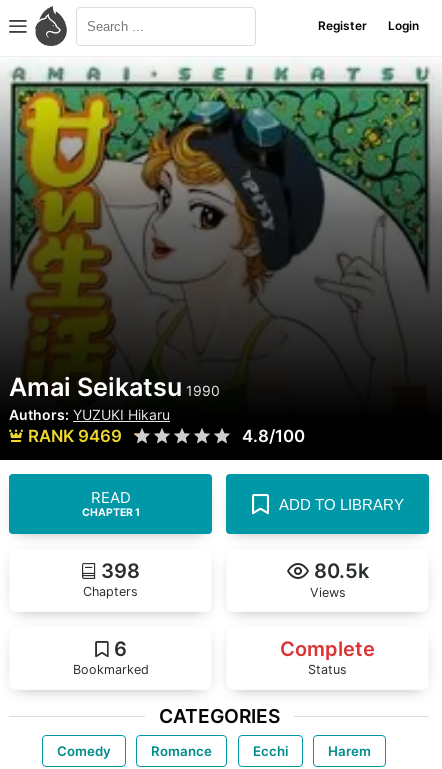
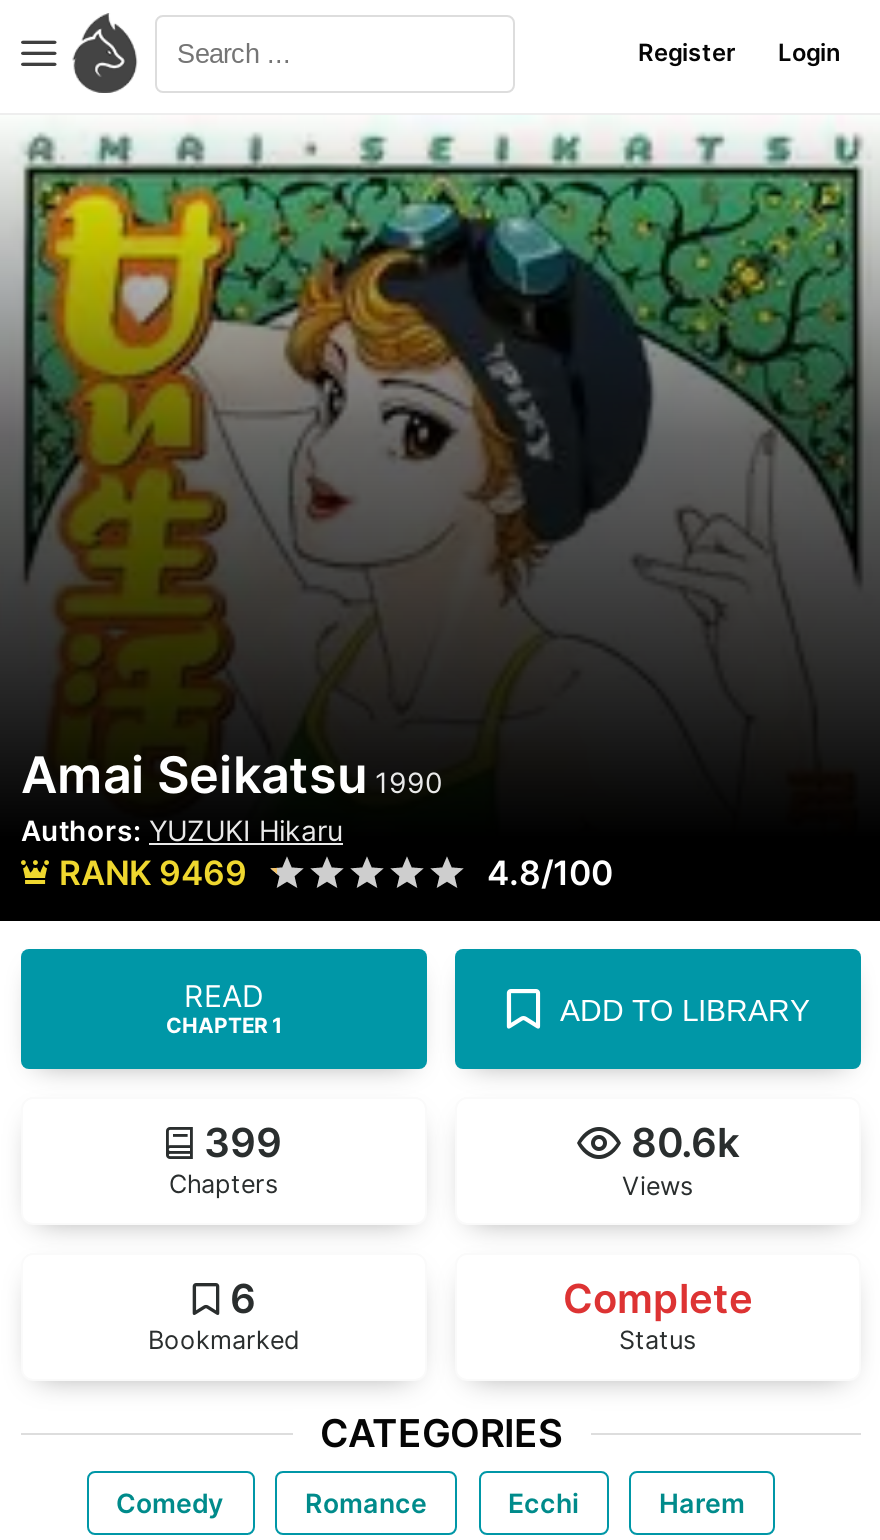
[100,559,139,583] 398 -> [204,1119,282,1167] 399
[313,559,368,583] 80.5k -> [631,1119,739,1167] 80.6k

